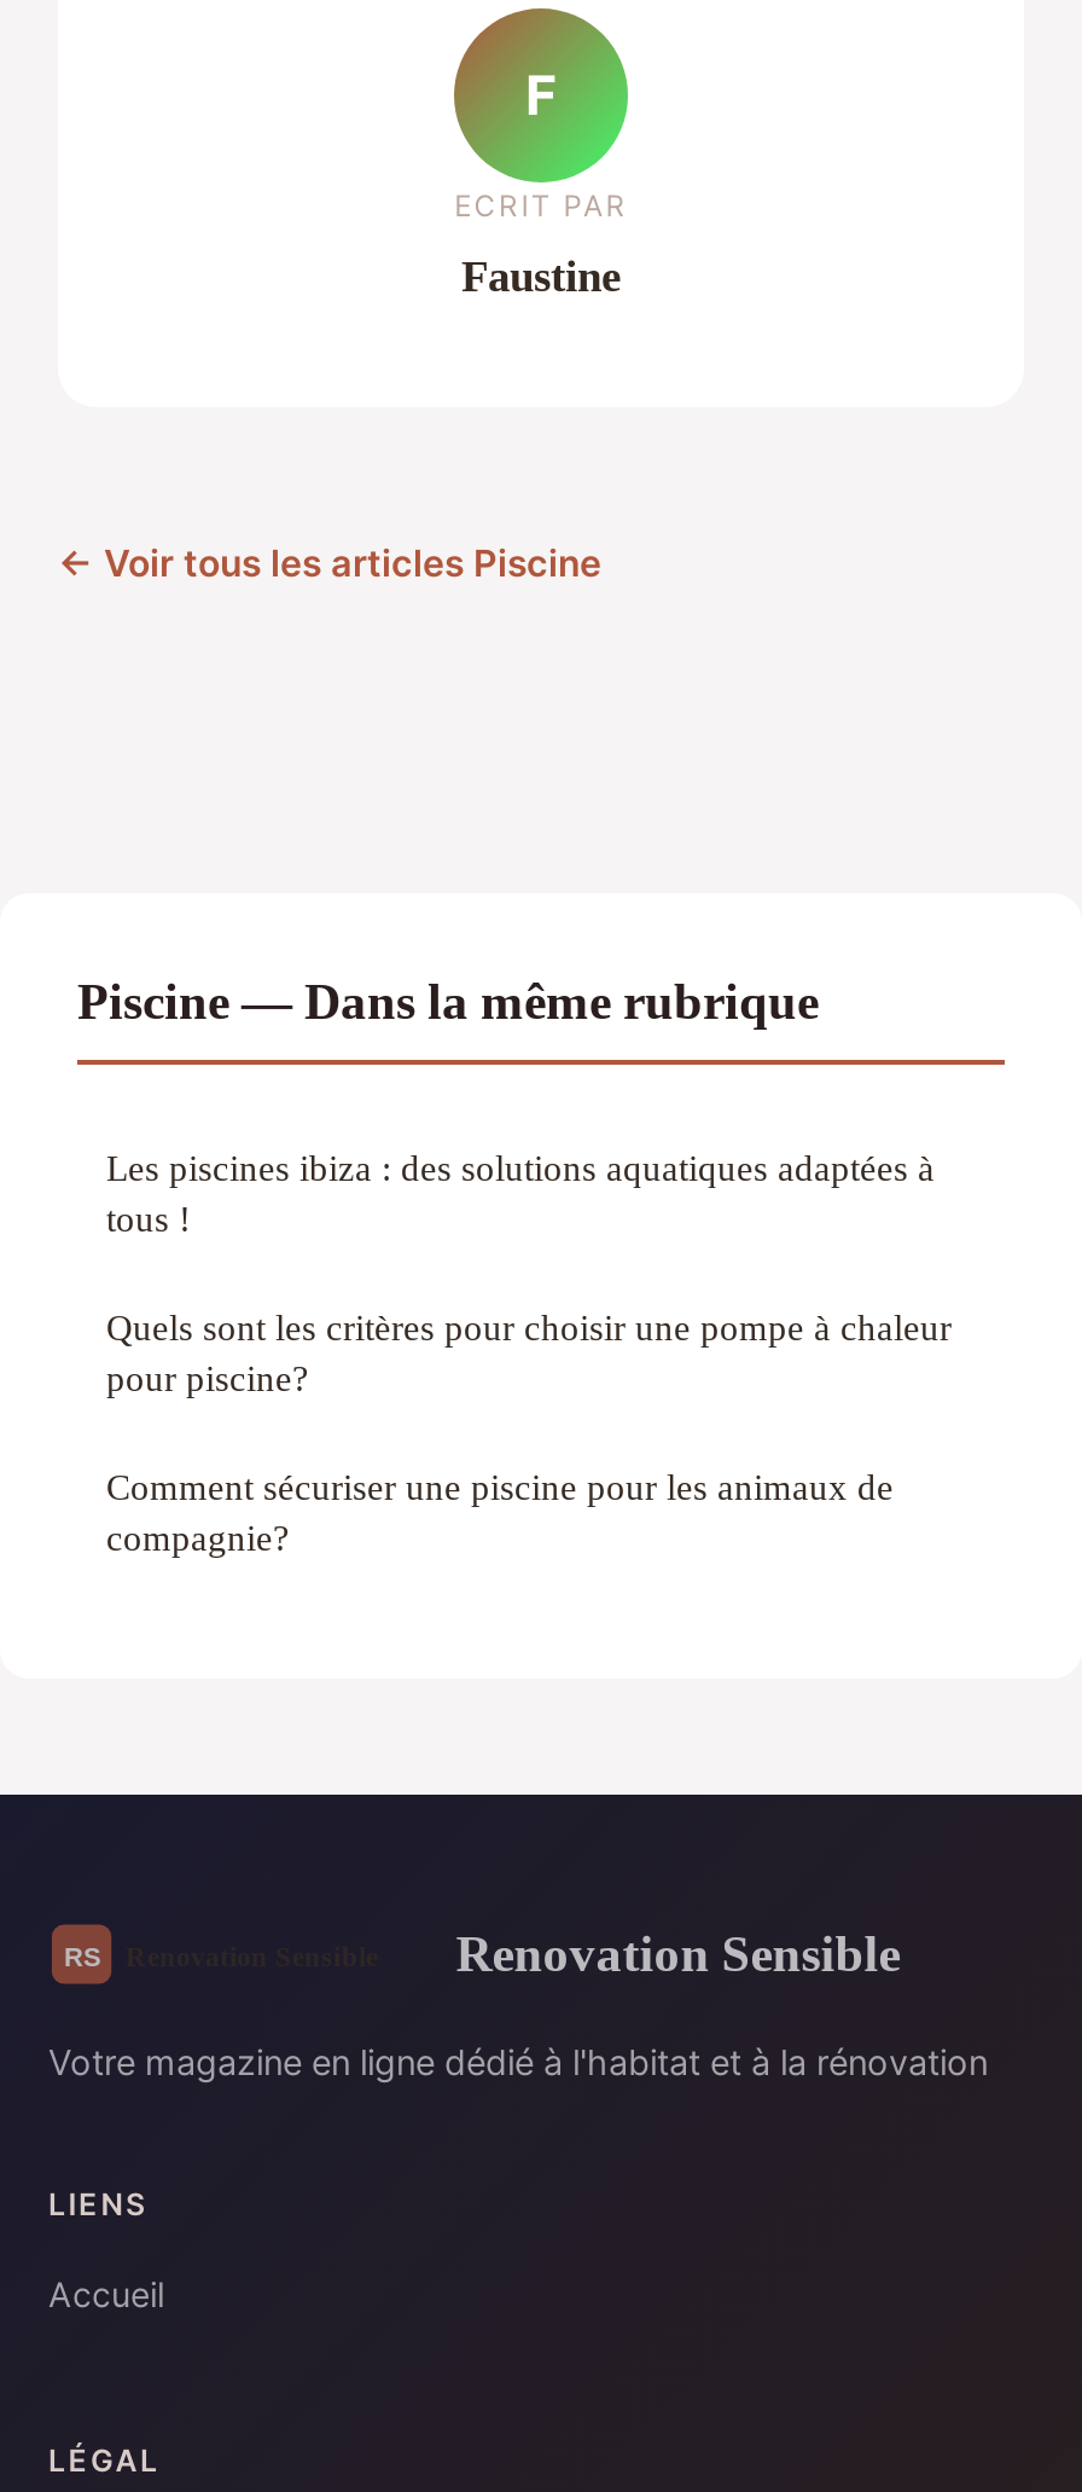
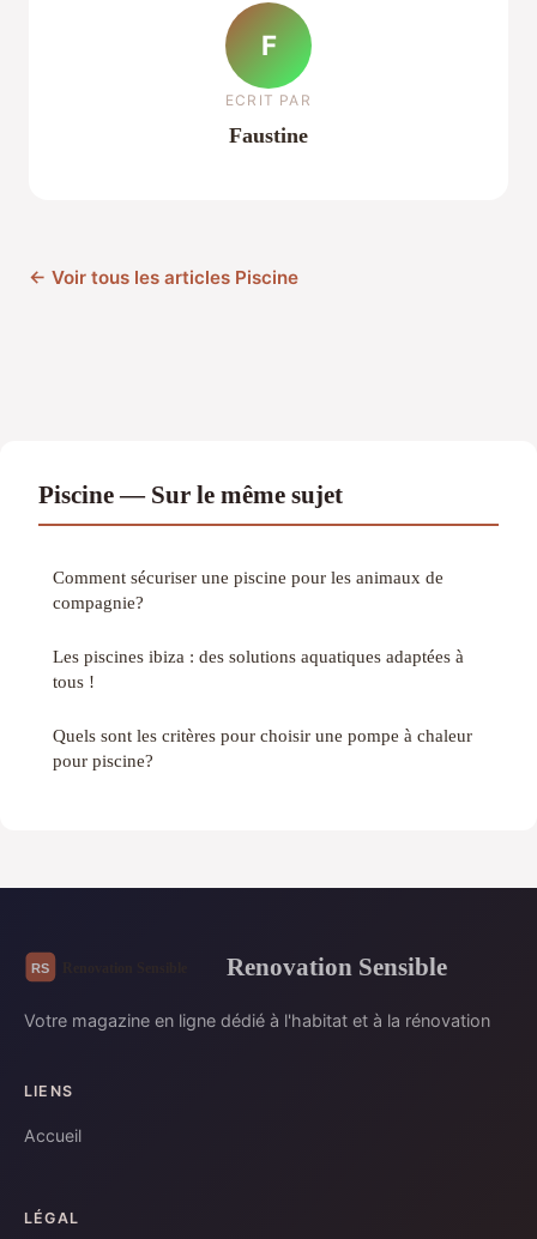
[77,974,819,1029] Piscine — Dans la même rubrique -> [38,481,343,509] Piscine — Sur le même sujet
moved [106,1148,952,1399] -> [53,646,472,771]: Les piscines ibiza : des solutions aquatiques adaptées à | tous ! | Quels sont les critères pour choisir une pompe à chaleur | pour piscine?
moved [106,1467,894,1559] -> [53,567,444,613]: Comment sécuriser une piscine pour les animaux de | compagnie?

